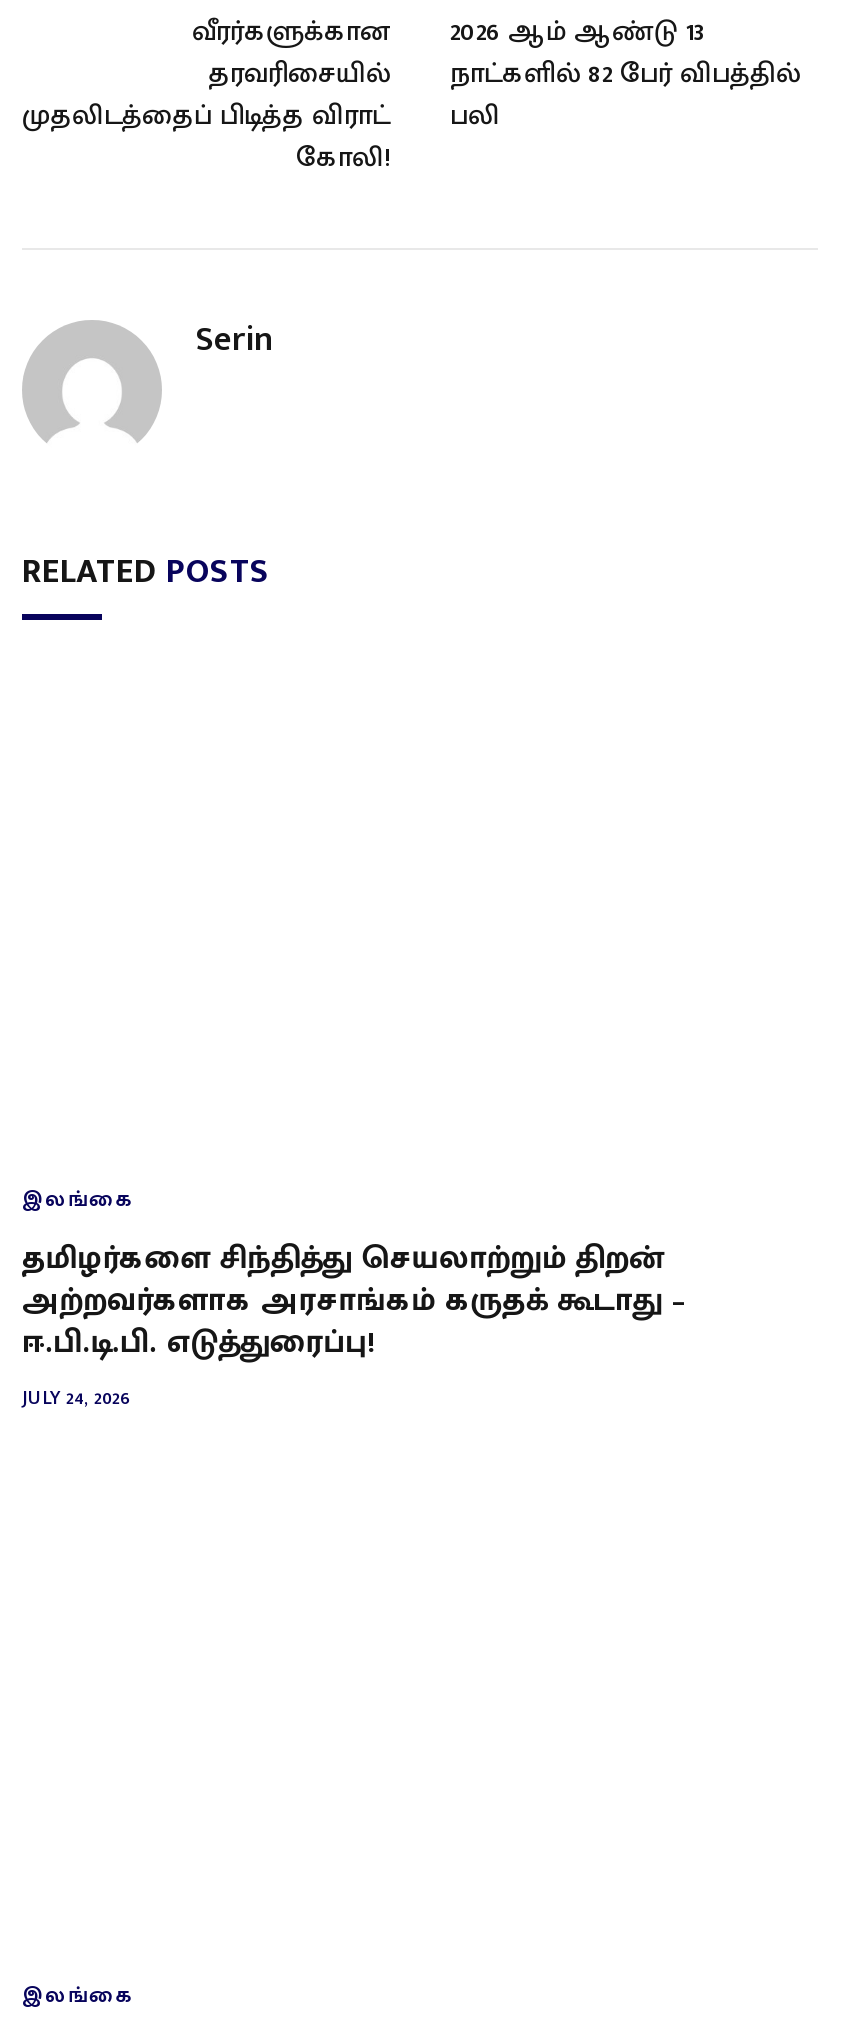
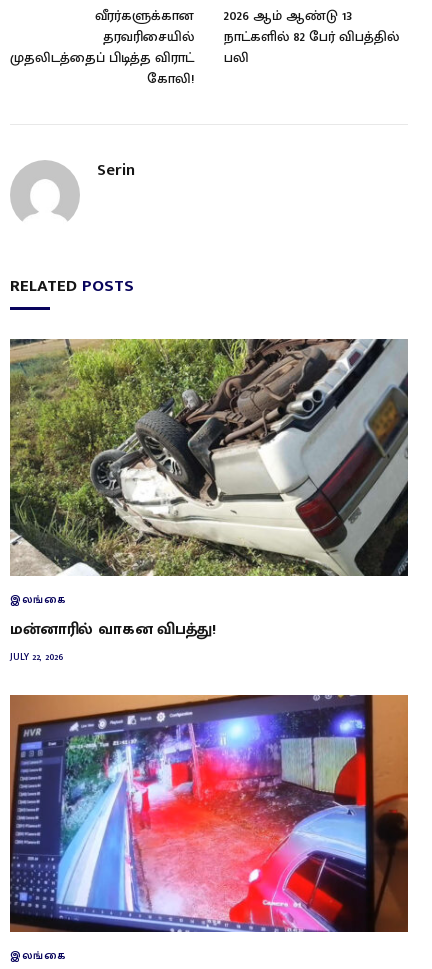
none -> [9,338,409,577] [image]
none -> [9,694,409,933] [image]
[22,1232,686,1414] தமிழர்களை சிந்தித்து செயலாற்றும் திறன் | அற்றவர்களாக அரசாங்கம் கருதக் கூடாது – | ஈ.பி.டி.பி. எடுத்துரைப்பு! | JULY 24, 2026 -> [10,616,216,665] மன்னாரில் வாகன விபத்து! | JULY 22, 2026

